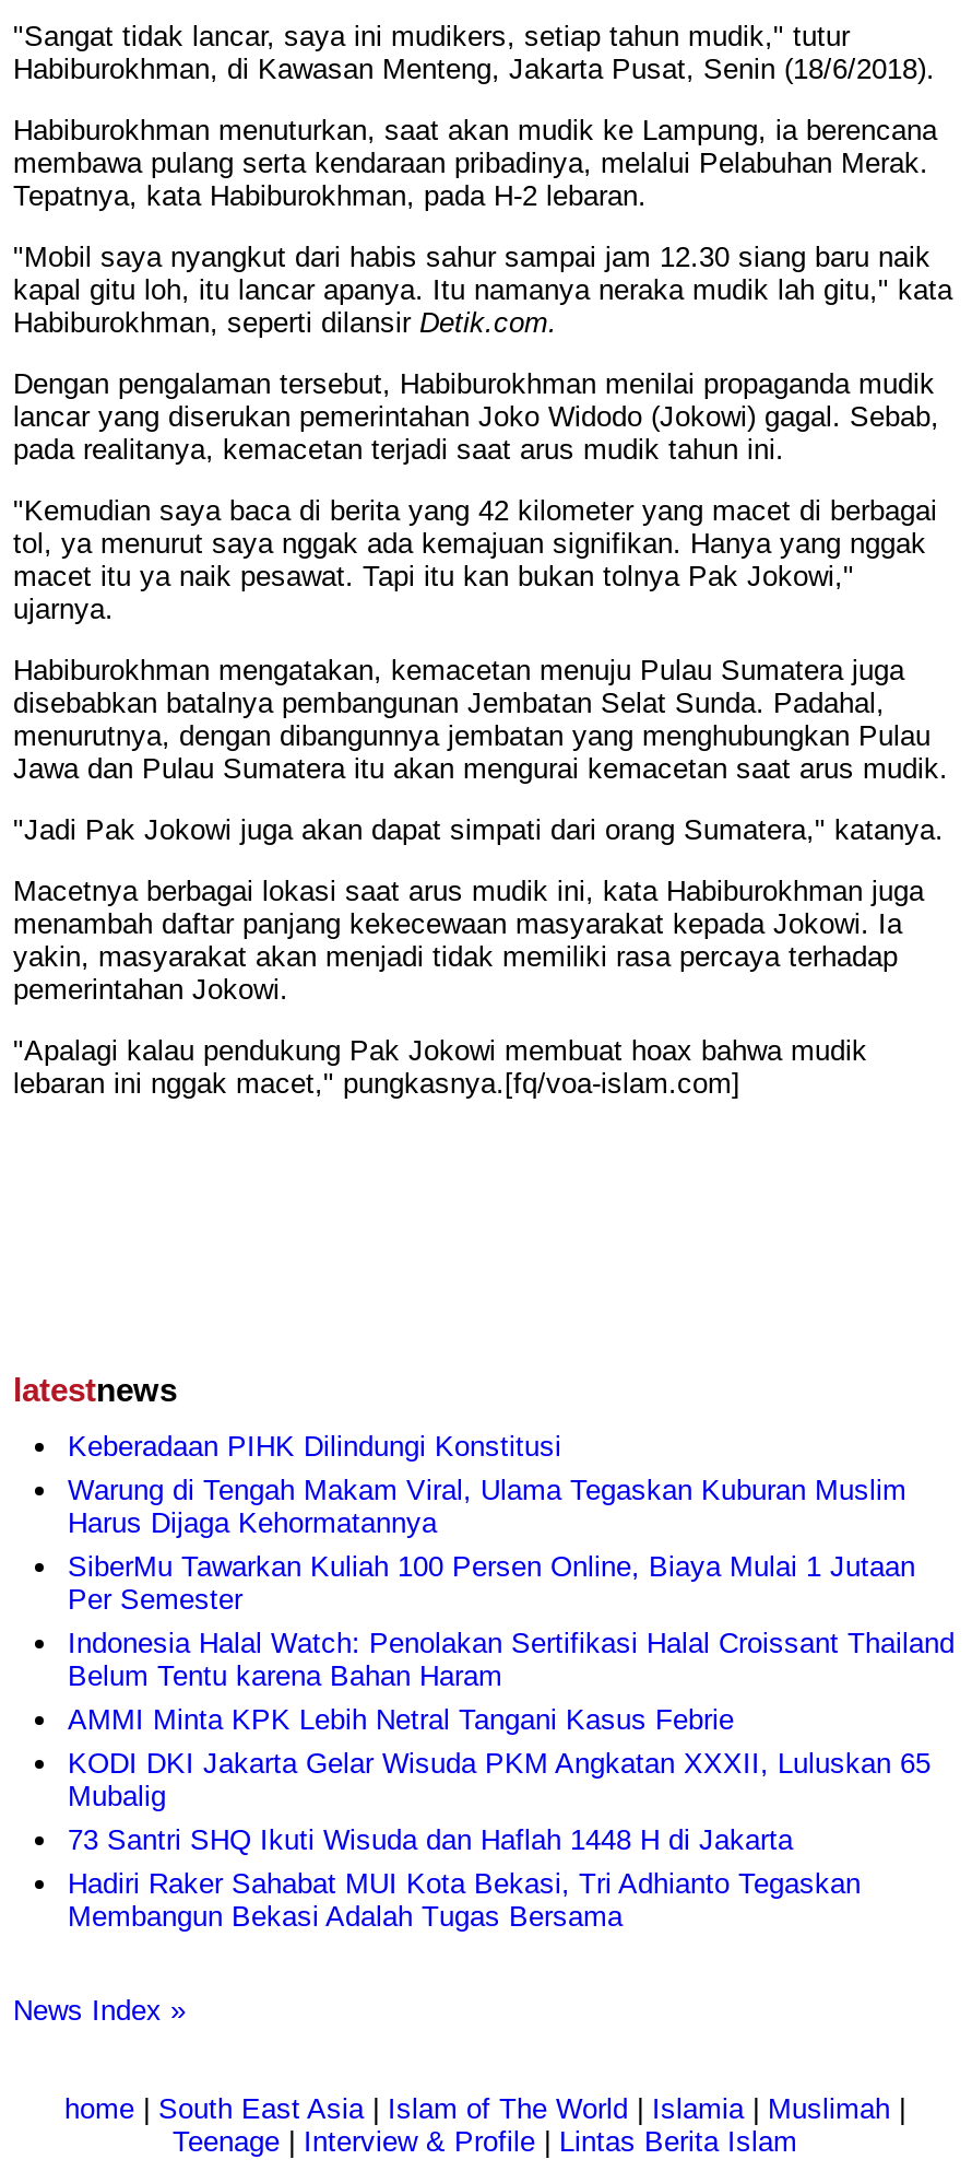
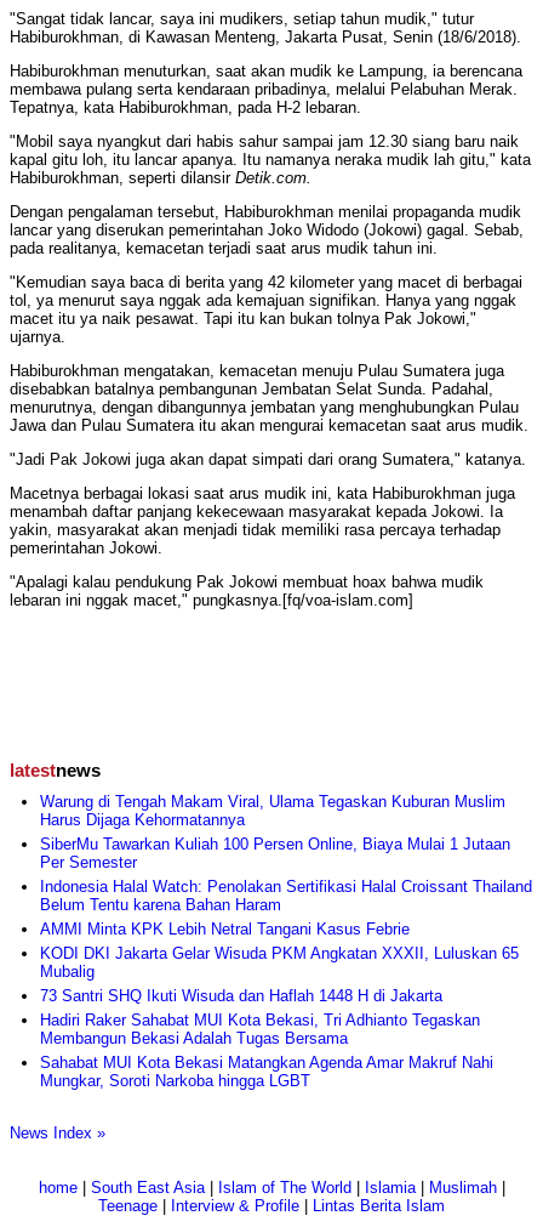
[68,1430,561,1463] Keberadaan PIHK Dilindungi Konstitusi -> none
moved [68,1474,955,1933] -> [40,793,532,1048]: Warung di Tengah Makam Viral, Ulama Tegaskan Kuburan Muslim | Harus Dijaga Kehormatannya | SiberMu Tawarkan Kuliah 100 Persen Online, Biaya Mulai 1 Jutaan | ... | Hadiri Raker Sahabat MUI Kota Bekasi, Tri Adhianto Tegaskan | Membangun Bekasi Adalah Tugas Bersama
none -> [40,1054,493,1090] Sahabat MUI Kota Bekasi Matangkan Agenda Amar Makruf Nahi | Mungkar, Soroti Narkoba hingga LGBT

